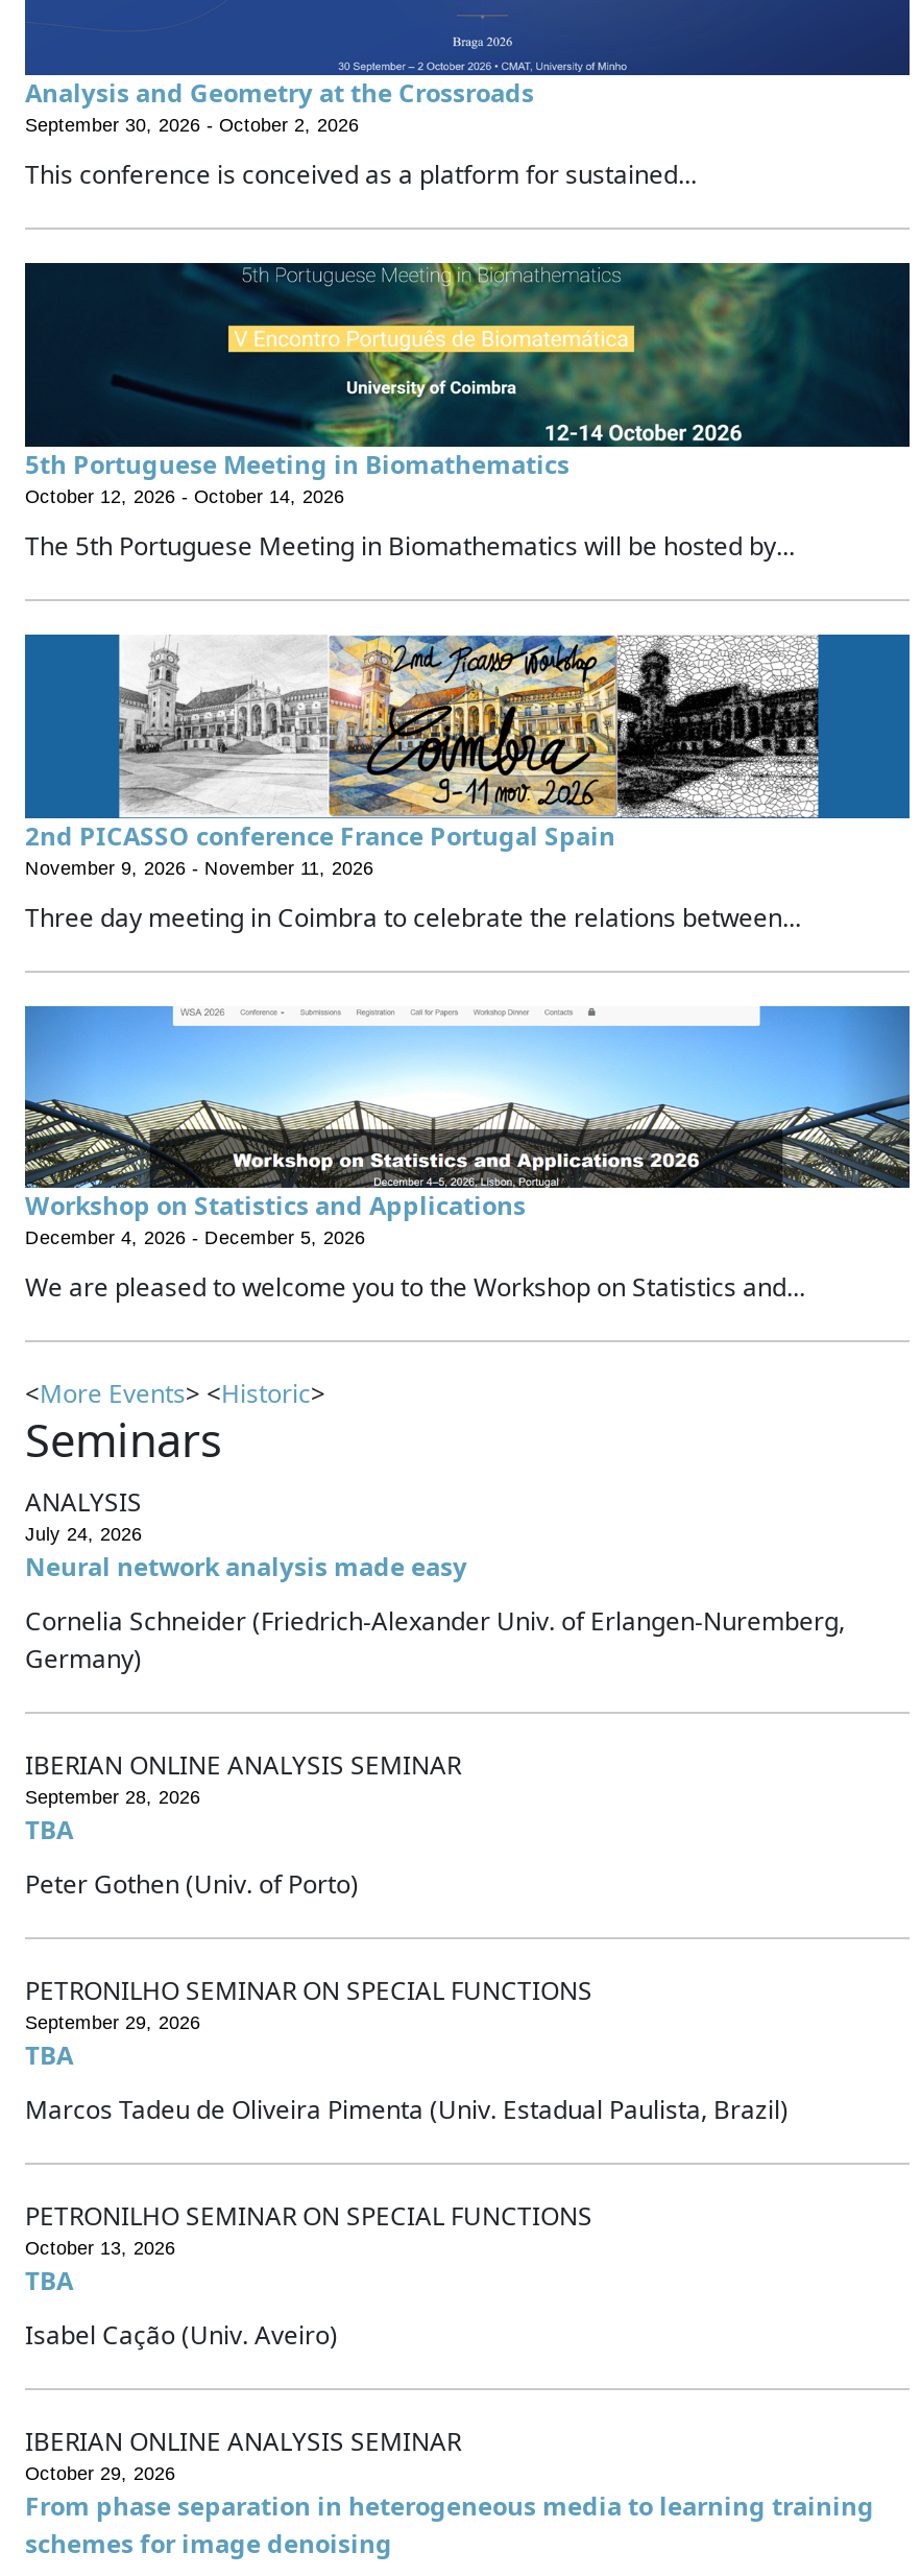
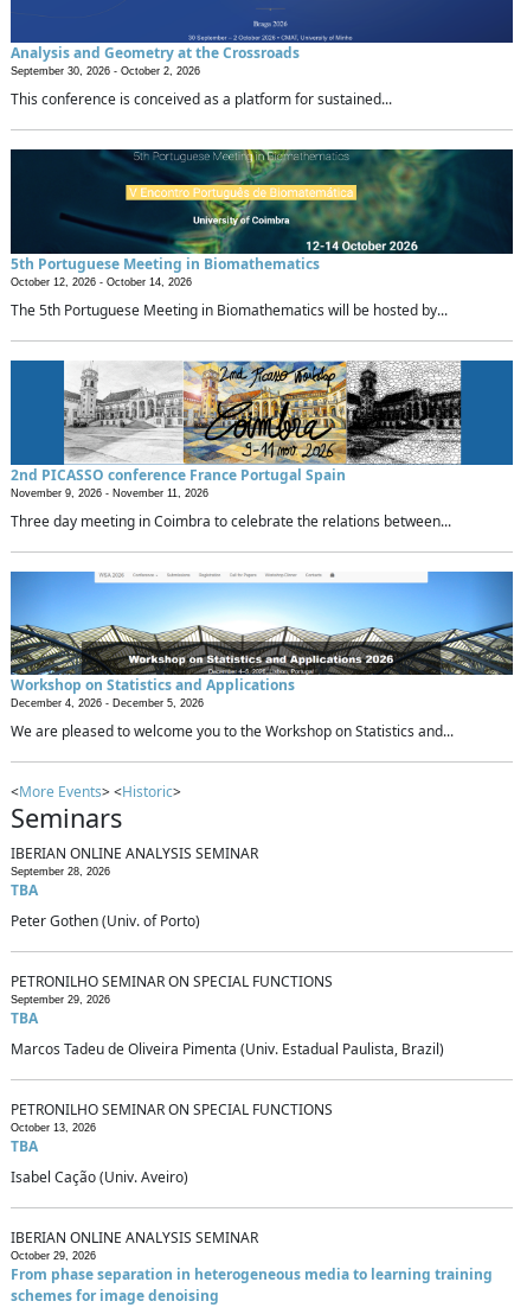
[25,1485,845,1677] ANALYSIS | July 24, 2026 | Neural network analysis made easy | Cornelia Schneider (Friedrich-Alexander Univ. of Erlangen-Nuremberg, | Germany) -> none

